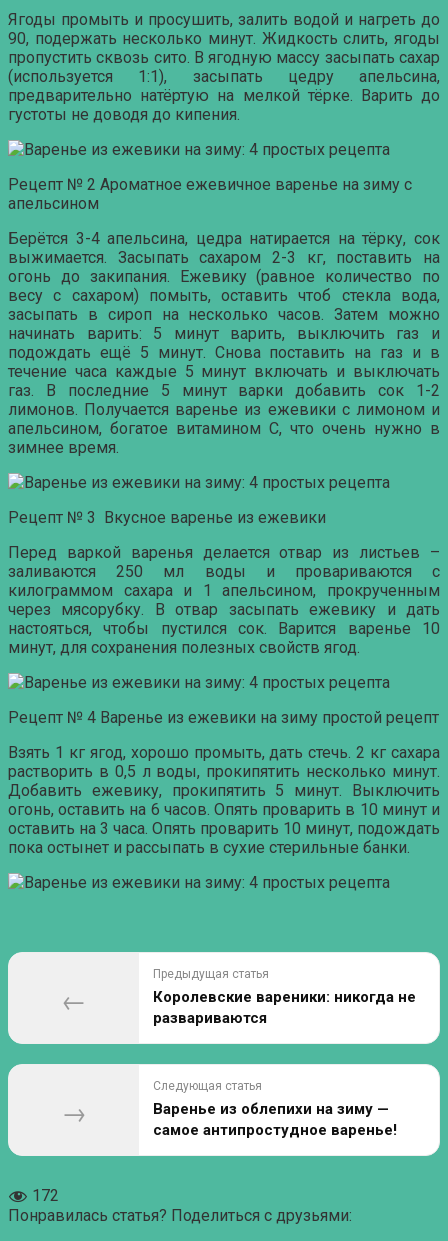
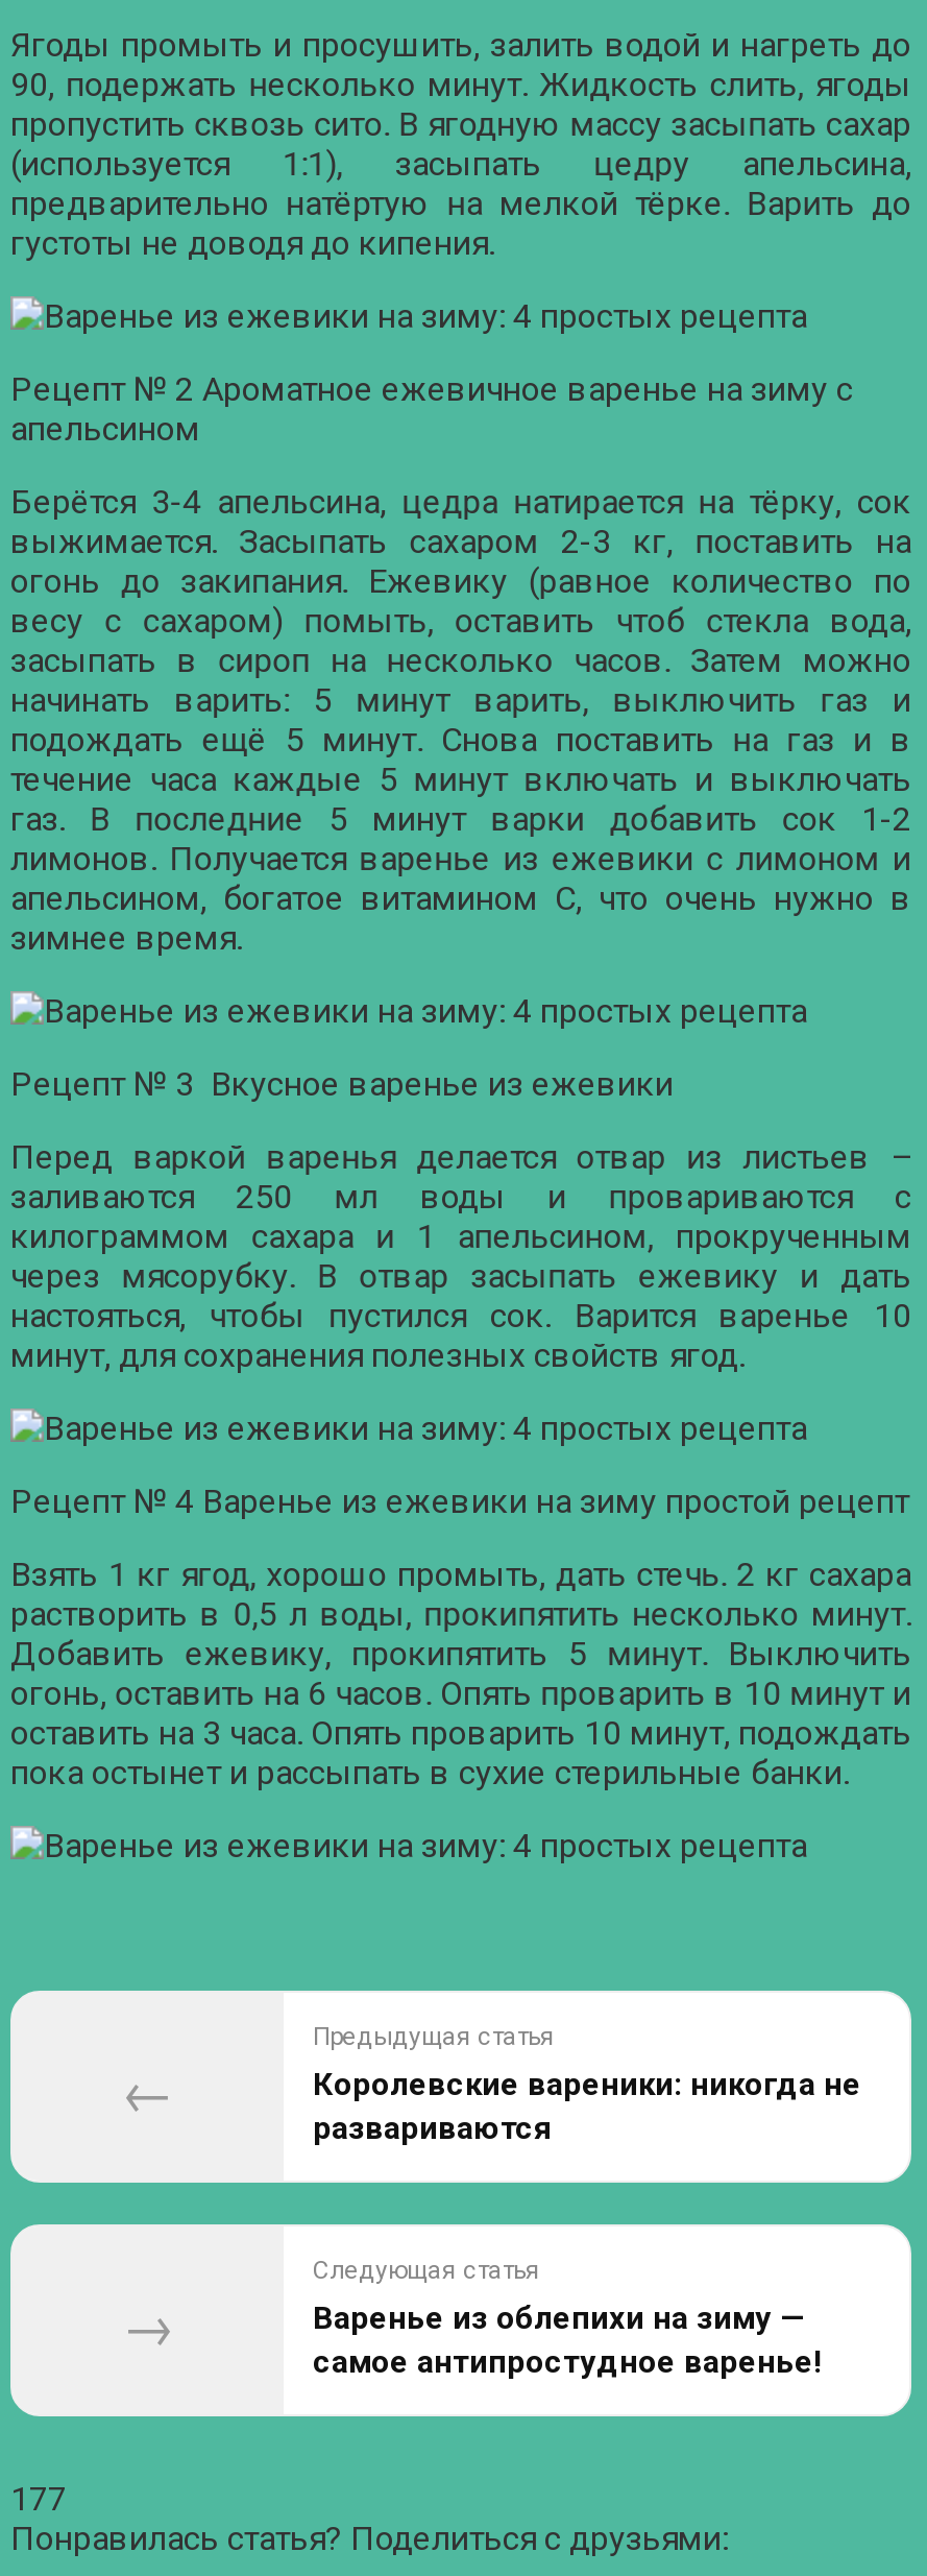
[32,1186,59,1205] 172 -> [10,2479,67,2519] 177

